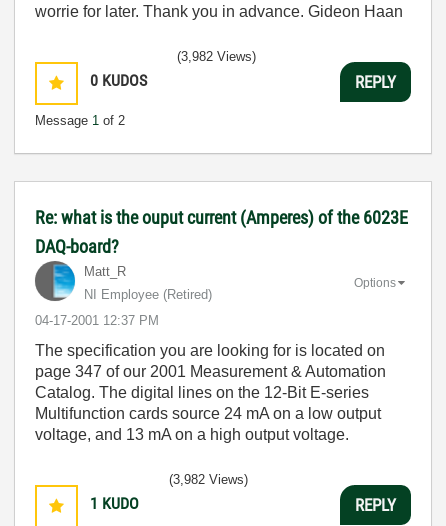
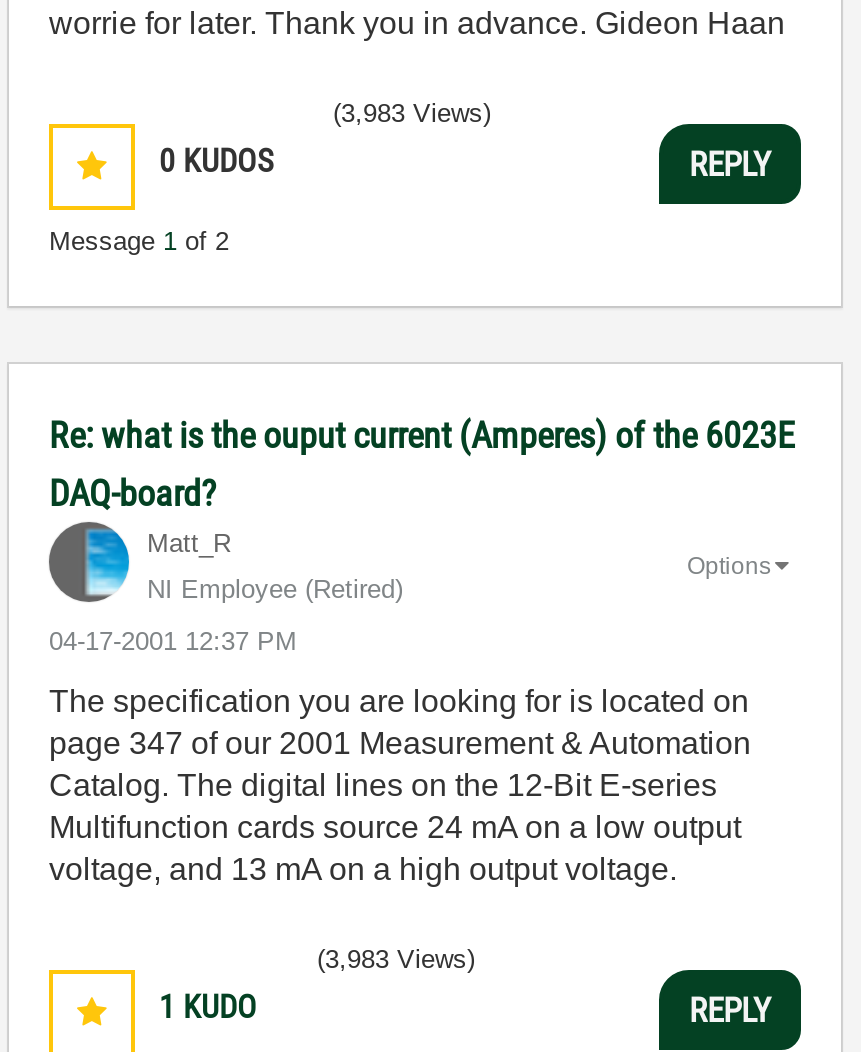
[177,49,256,64] (3,982 Views) -> [333,98,491,128] (3,983 Views)
[169,472,248,487] (3,982 Views) -> [317,944,475,974] (3,983 Views)

